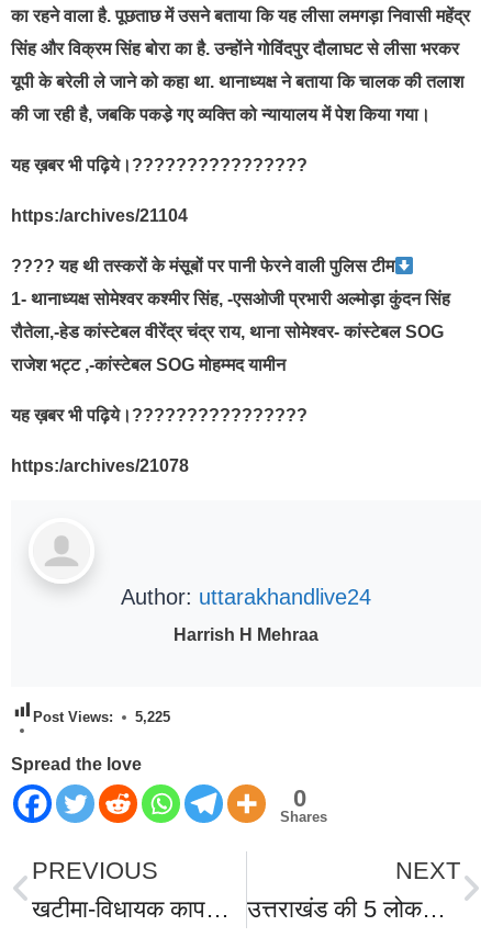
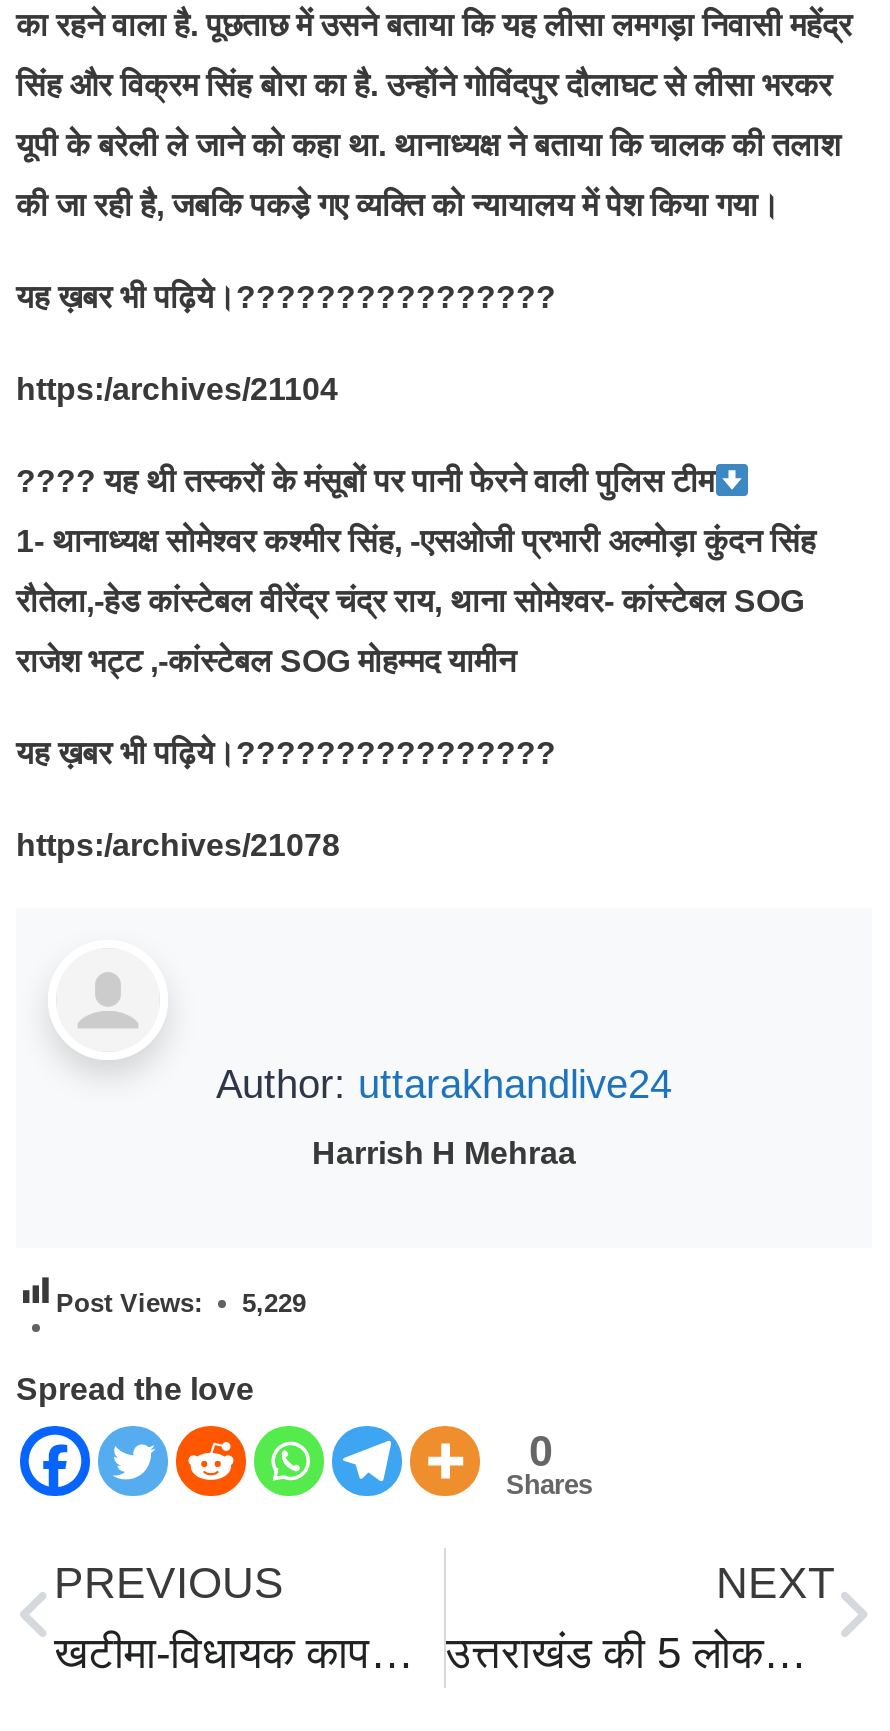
[33,709,170,725] Post Views: 5,225 -> [56,1288,306,1318] Post Views: 5,229

